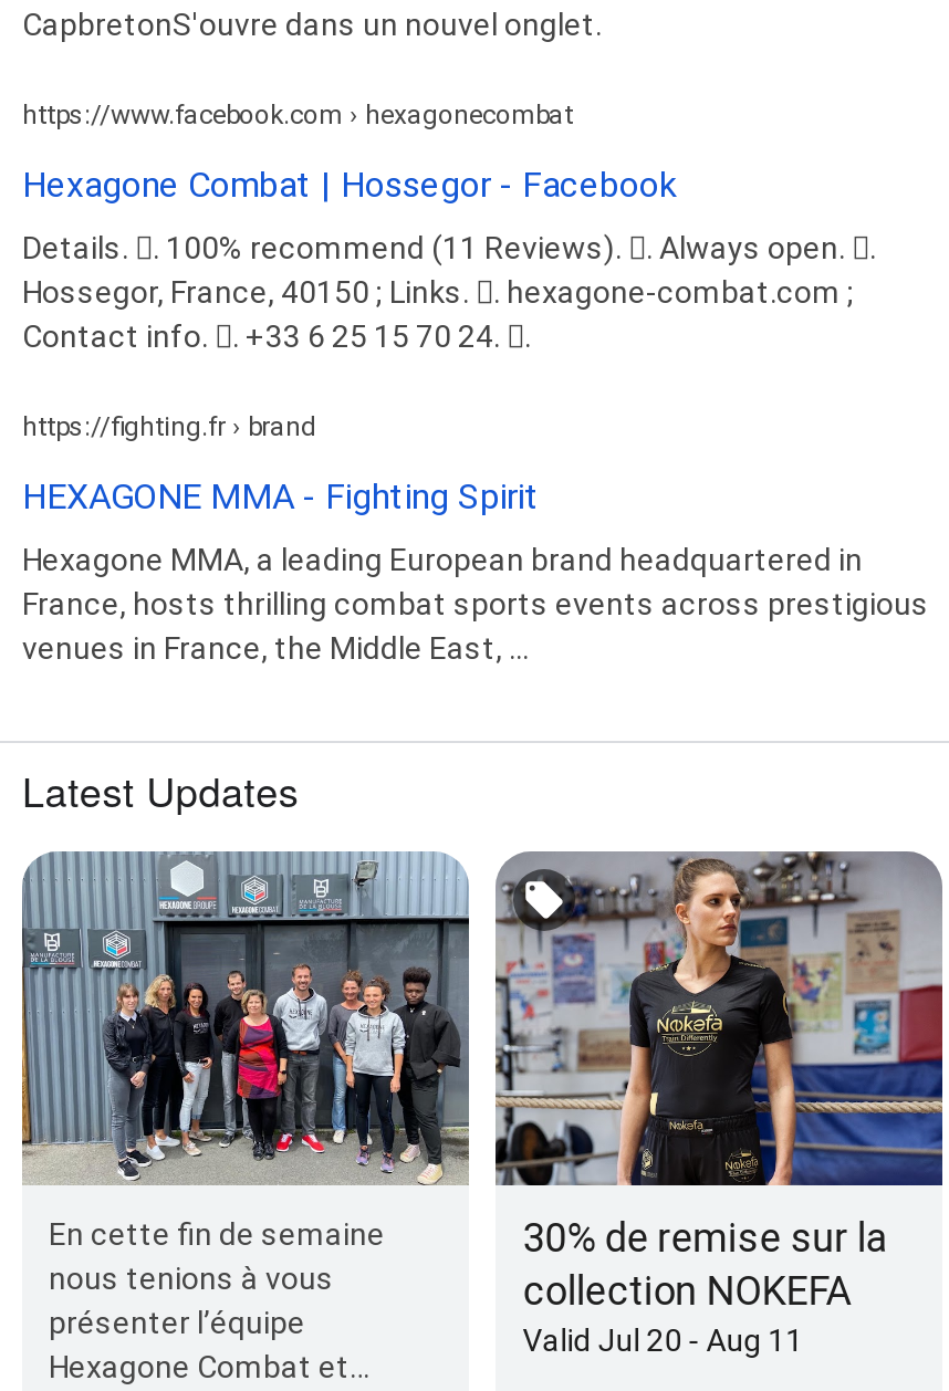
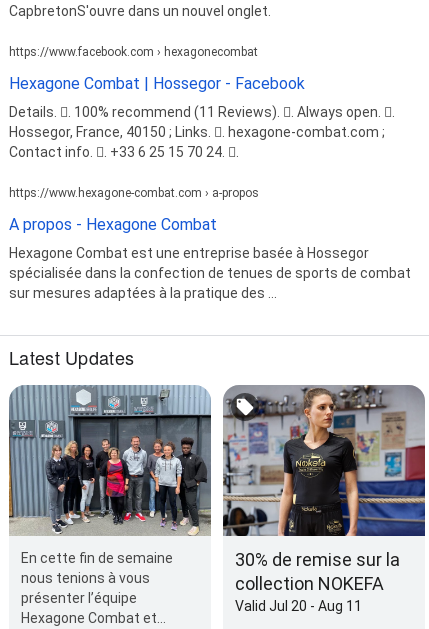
[22,411,316,442] https://fighting.fr › brand -> [9,186,259,200] https://www.hexagone-combat.com › a-propos
[22,475,540,517] HEXAGONE MMA - Fighting Spirit -> [9,215,217,234] A propos - Hexagone Combat
[22,541,929,665] Hexagone MMA, a leading European brand headquartered in | France, hosts thrilling combat sports events across prestigious | venues in France, the Middle East, ... -> [9,245,411,301] Hexagone Combat est une entreprise basée à Hossegor | spécialisée dans la confection de tenues de sports de combat | sur mesures adaptées à la pratique des ...

